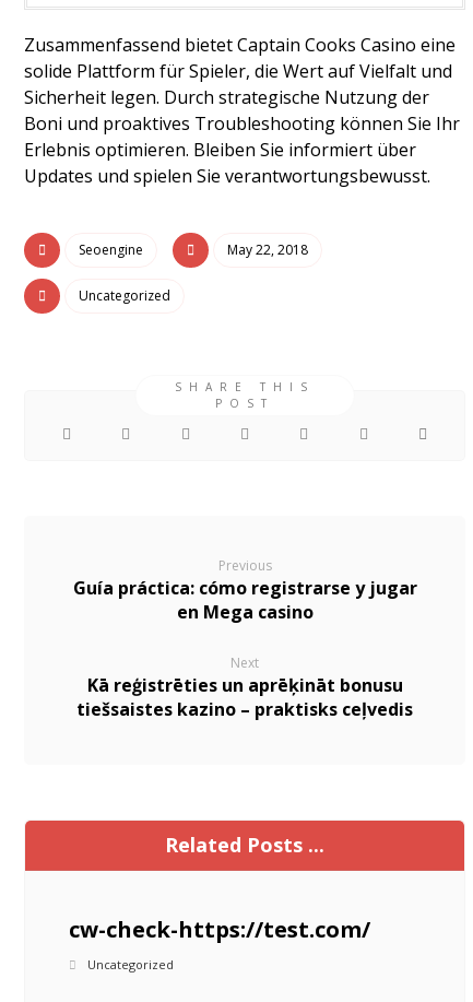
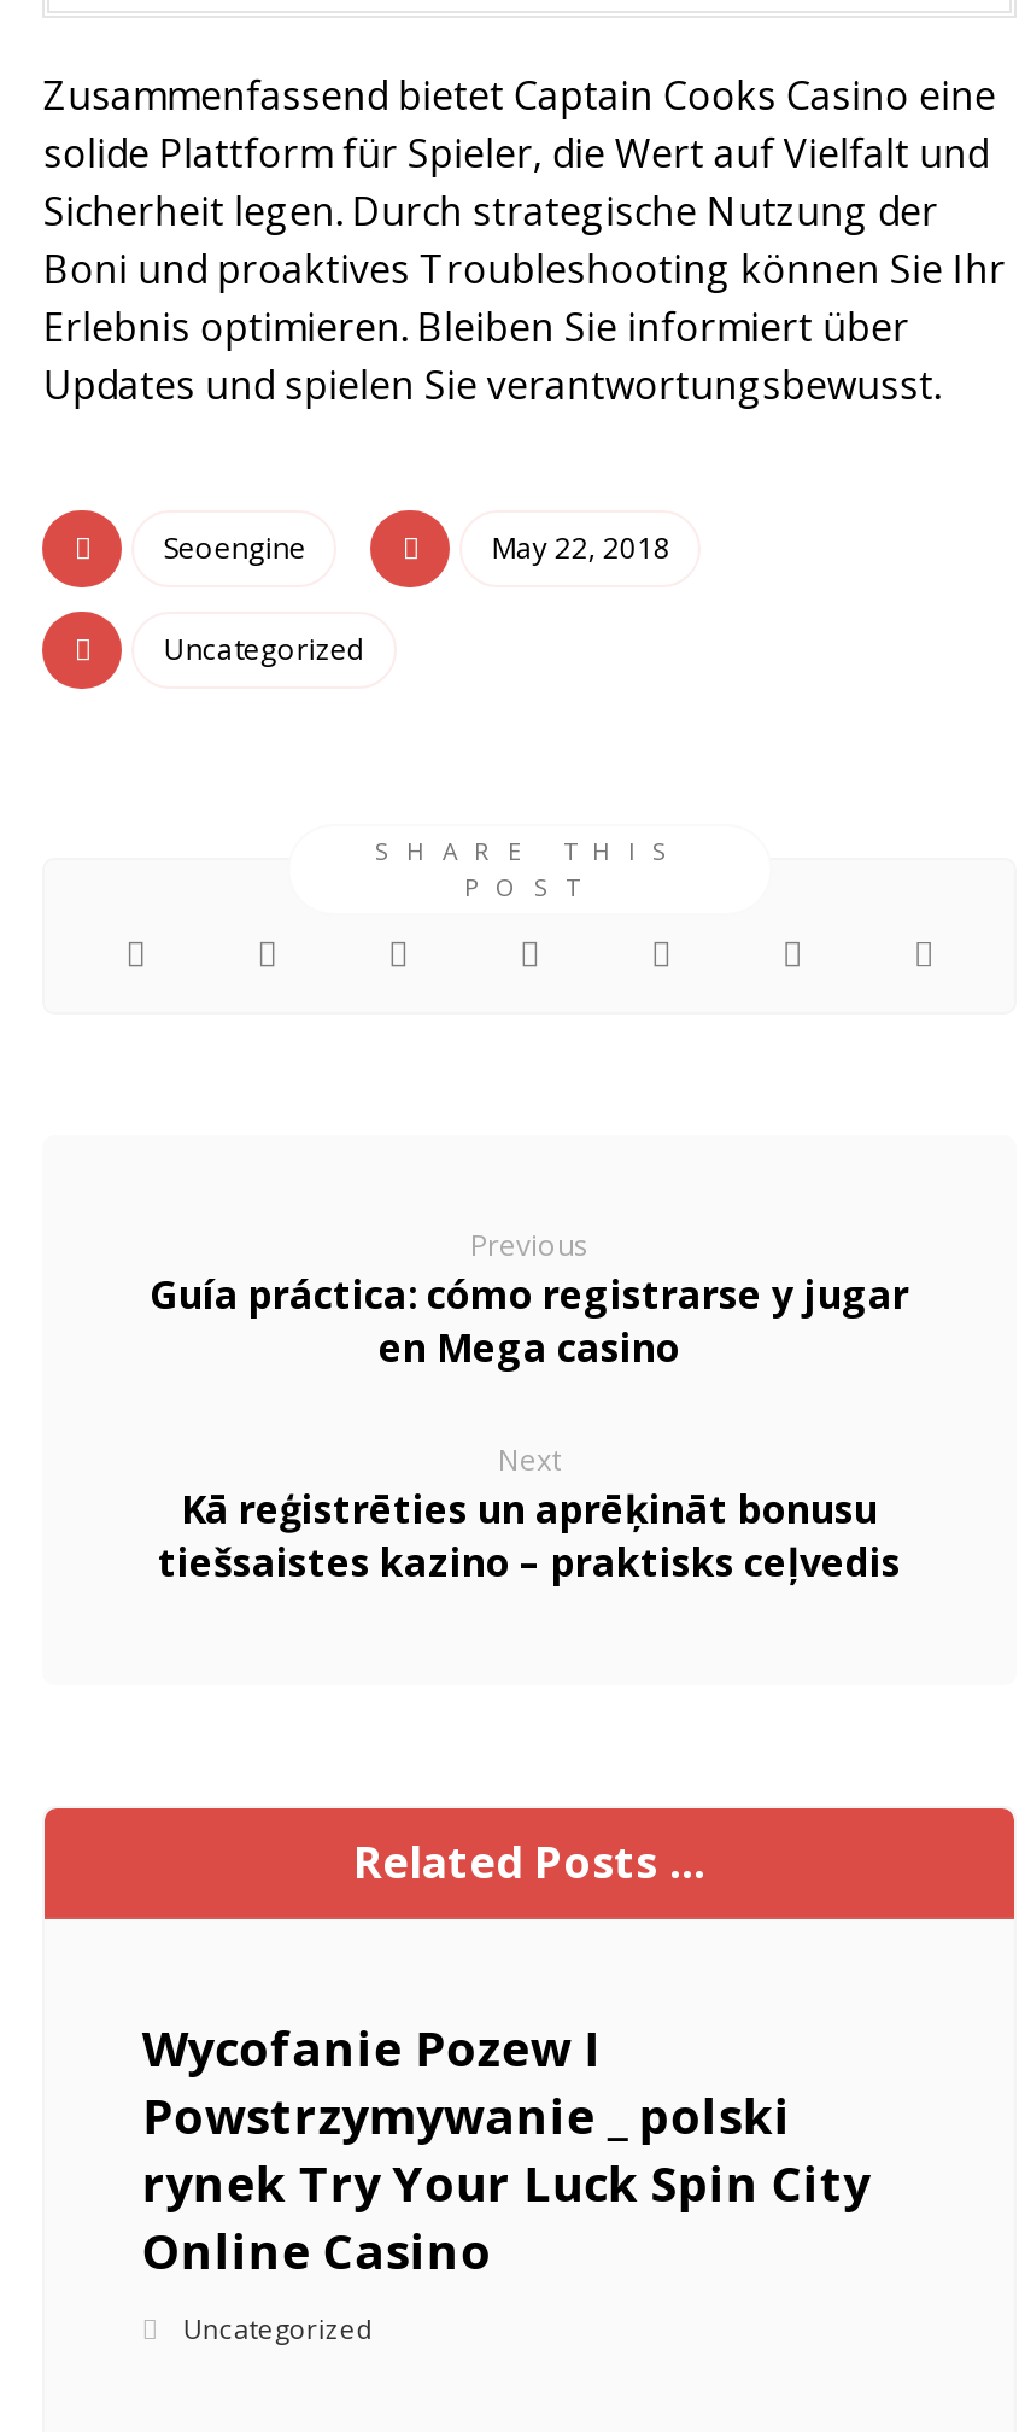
[69,915,371,944] cw-check-https://test.com/ -> [142,2015,870,2282] Wycofanie Pozew I | Powstrzymywanie _ polski | rynek Try Your Luck Spin City | Online Casino

